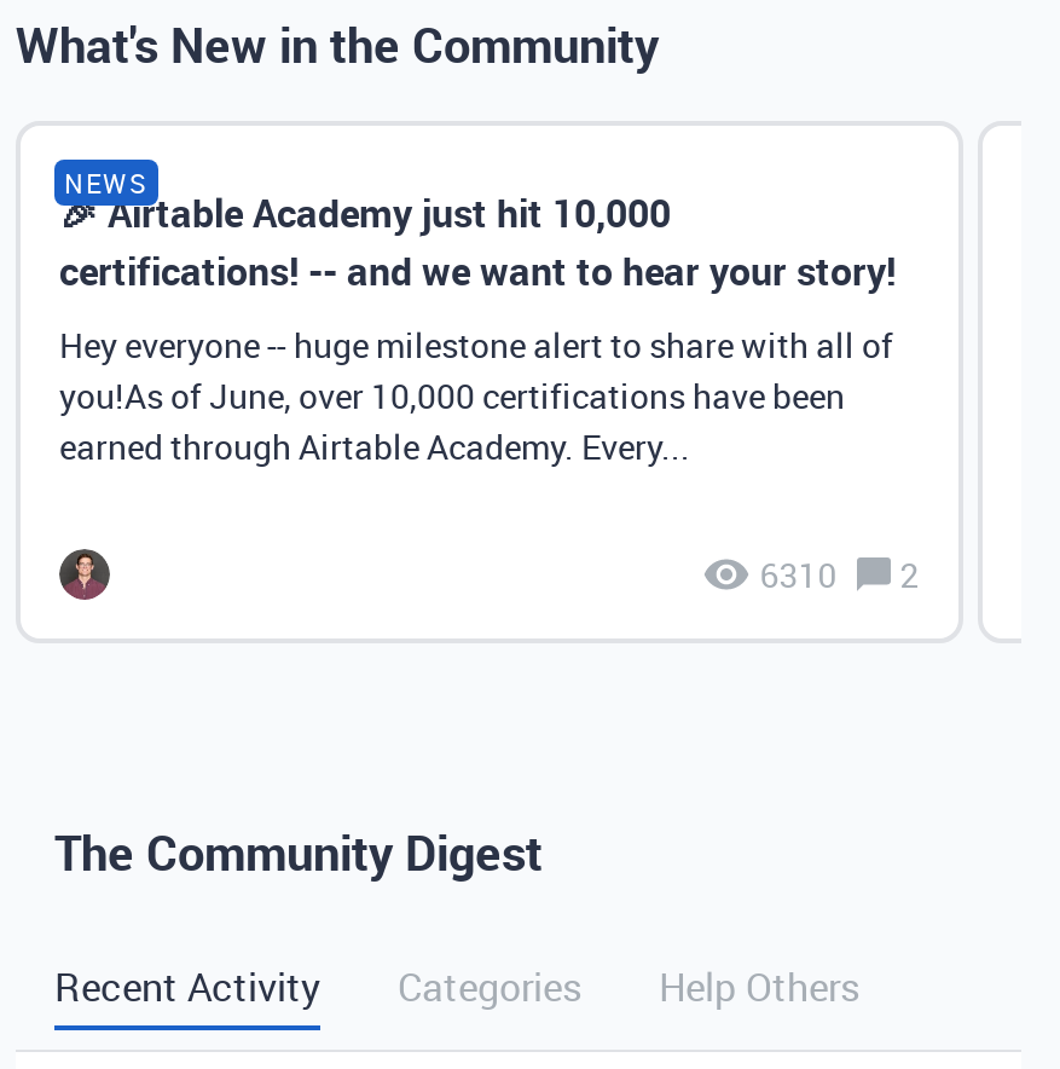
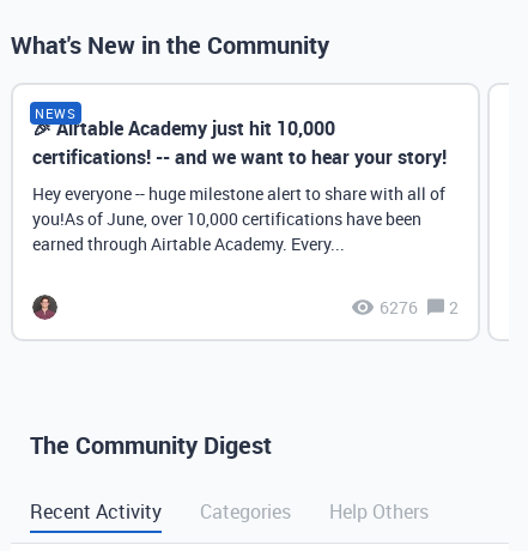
[760,551,919,597] 6310 2 -> [379,296,458,319] 6276 2

